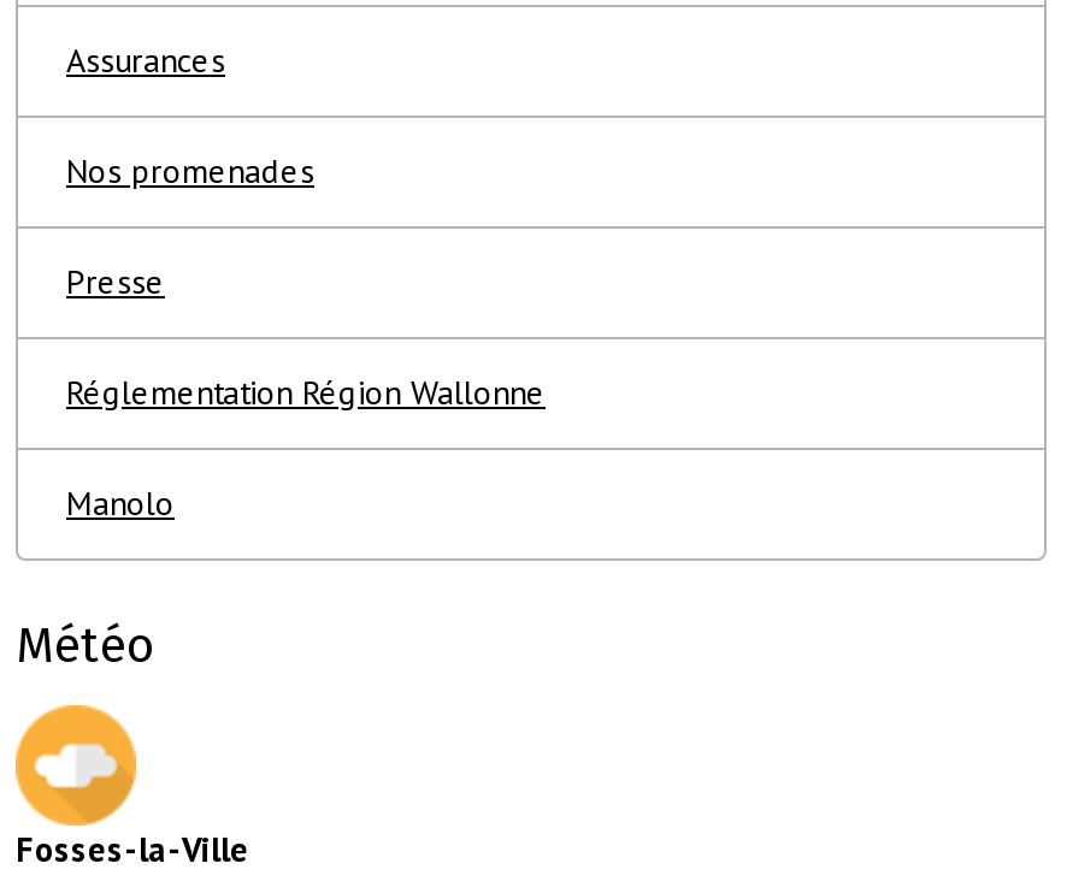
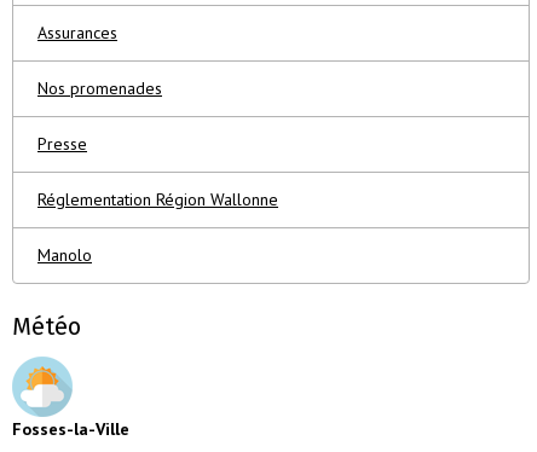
[13,703,138,823] [image] -> [11,355,74,416] [image]

